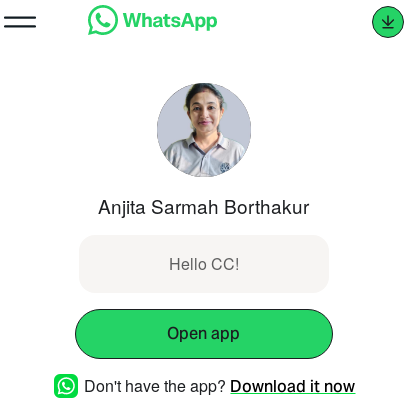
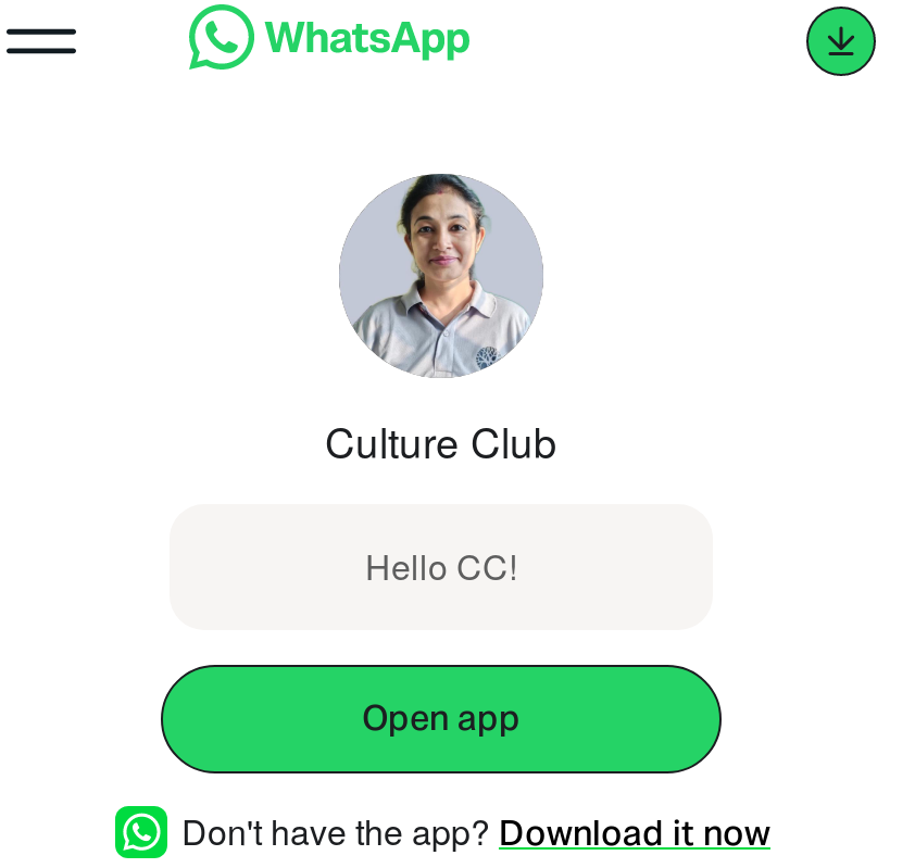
[98,192,309,219] Anjita Sarmah Borthakur -> [325,411,557,469] Culture Club

